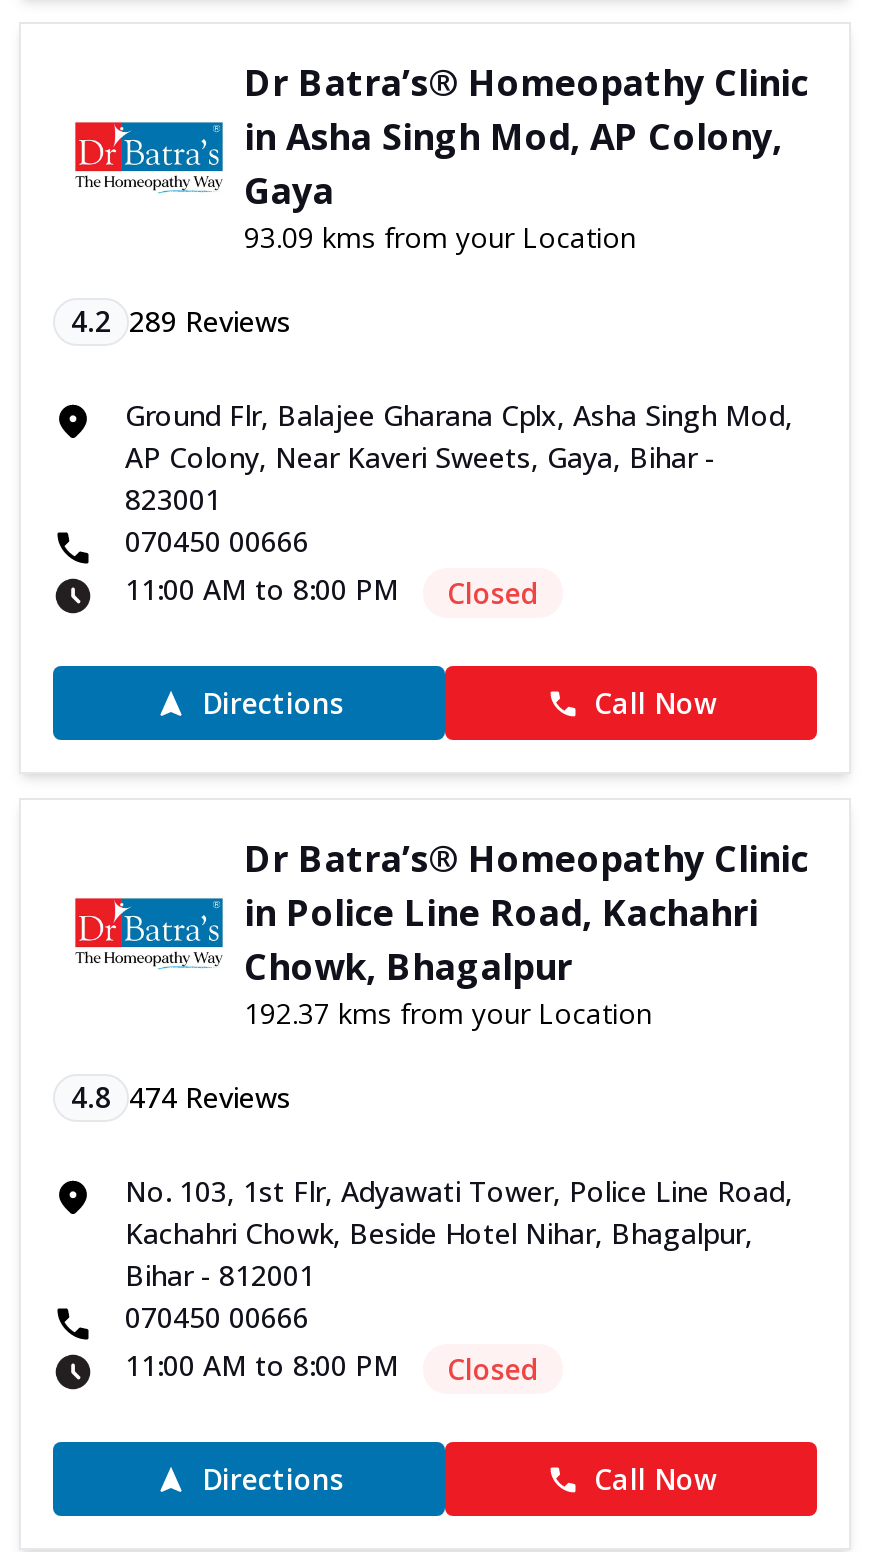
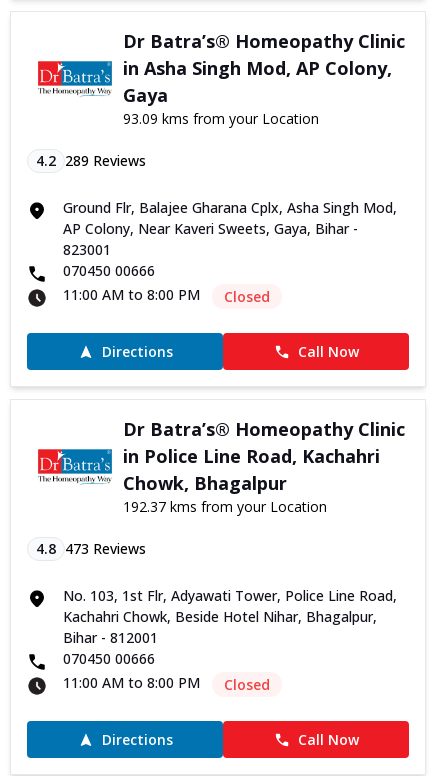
[71,1079,291,1117] 4.8 474 Reviews -> [36,539,146,558] 4.8 473 Reviews

